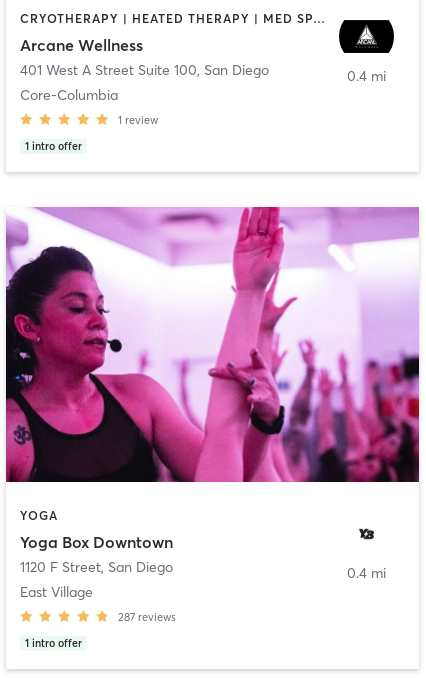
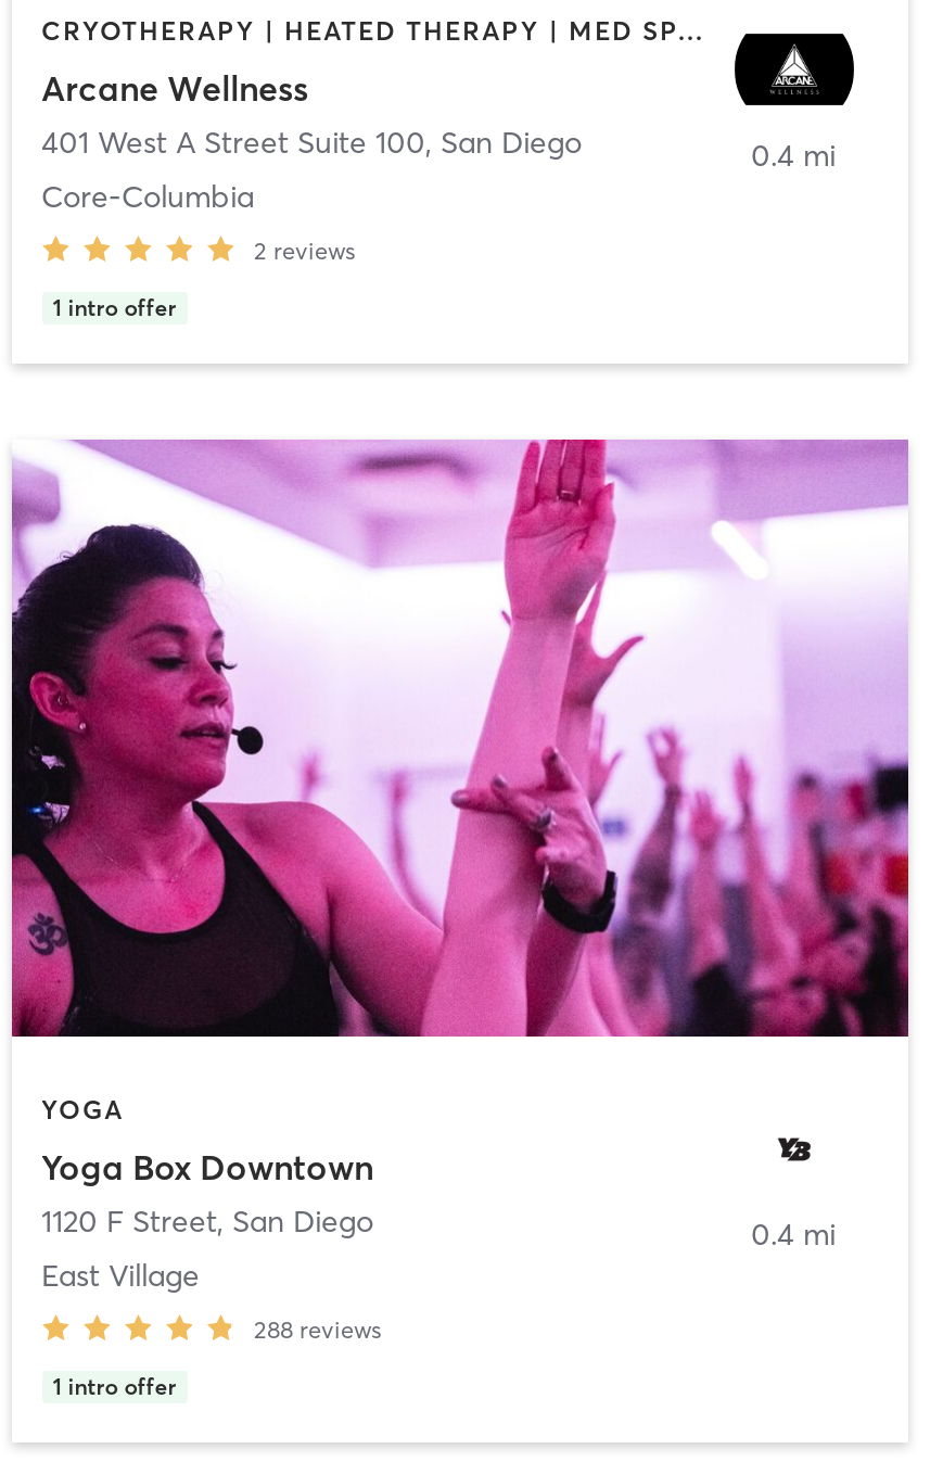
[117,113,157,127] 1 review -> [254,235,356,265] 2 reviews
[117,610,175,624] 287 reviews -> [254,1314,382,1345] 288 reviews

